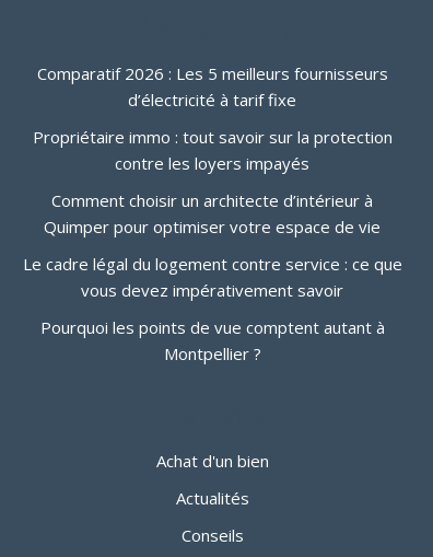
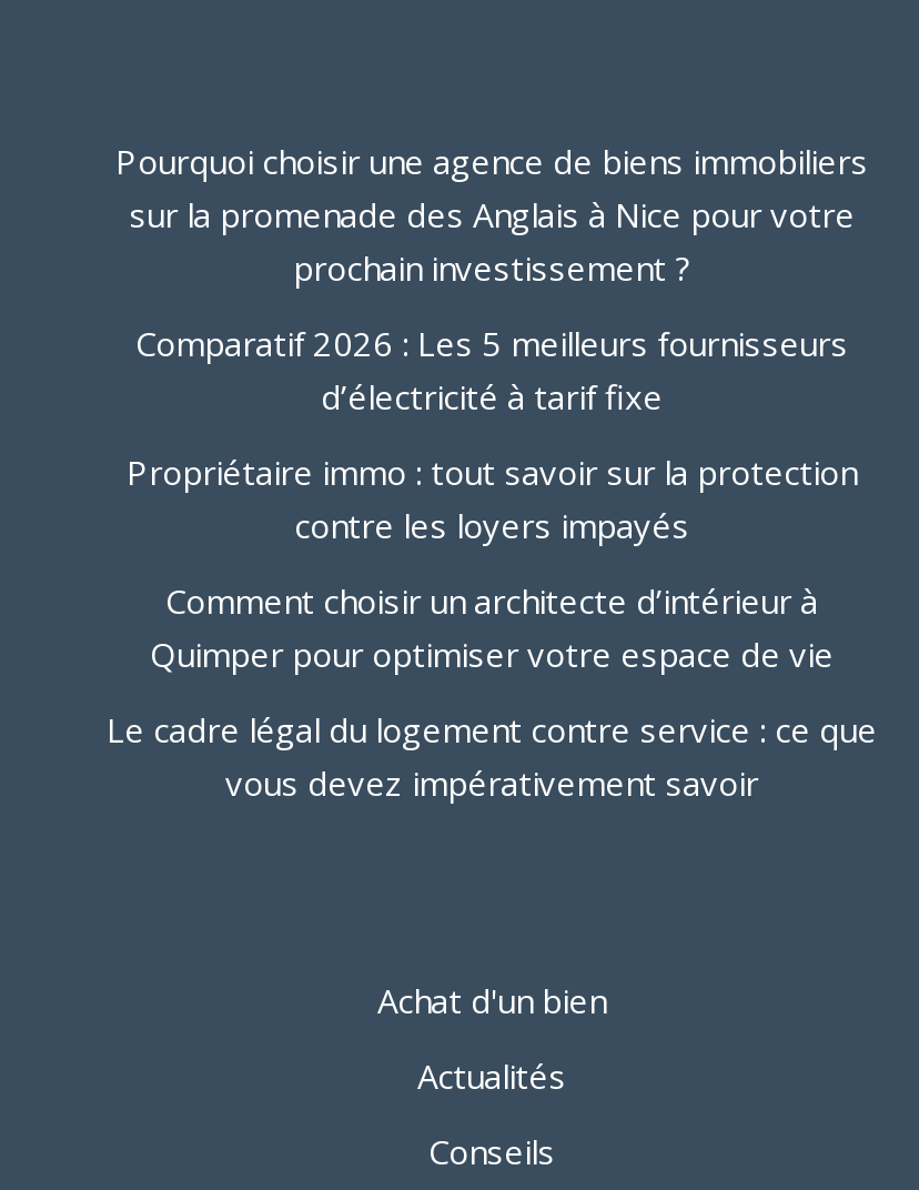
none -> [115,139,868,290] Pourquoi choisir une agence de biens immobiliers | sur la promenade des Anglais à Nice pour votre | prochain investissement ?
moved [22,63,402,301] -> [107,321,877,805]: Comparatif 2026 : Les 5 meilleurs fournisseurs | d’électricité à tarif fixe | Propriétaire immo : tout savoir sur la protection | contre les loyers impayés | Comment choisir un architecte d’intérieur à | Quimper pour optimiser votre espace de vie | Le cadre légal du logement contre service : ce que | vous devez impérativement savoir
[40,317,384,365] Pourquoi les points de vue comptent autant à | Montpellier ? -> none

